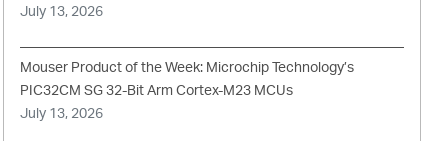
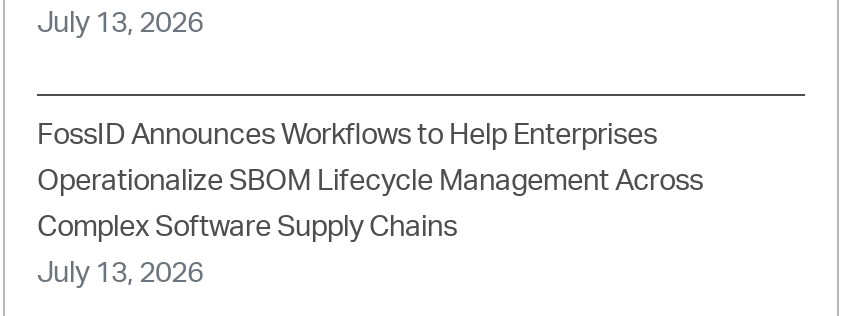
[20,60,354,98] Mouser Product of the Week: Microchip Technology’s | PIC32CM SG 32-Bit Arm Cortex-M23 MCUs -> [37,121,703,243] FossID Announces Workflows to Help Enterprises | Operationalize SBOM Lifecycle Management Across | Complex Software Supply Chains

